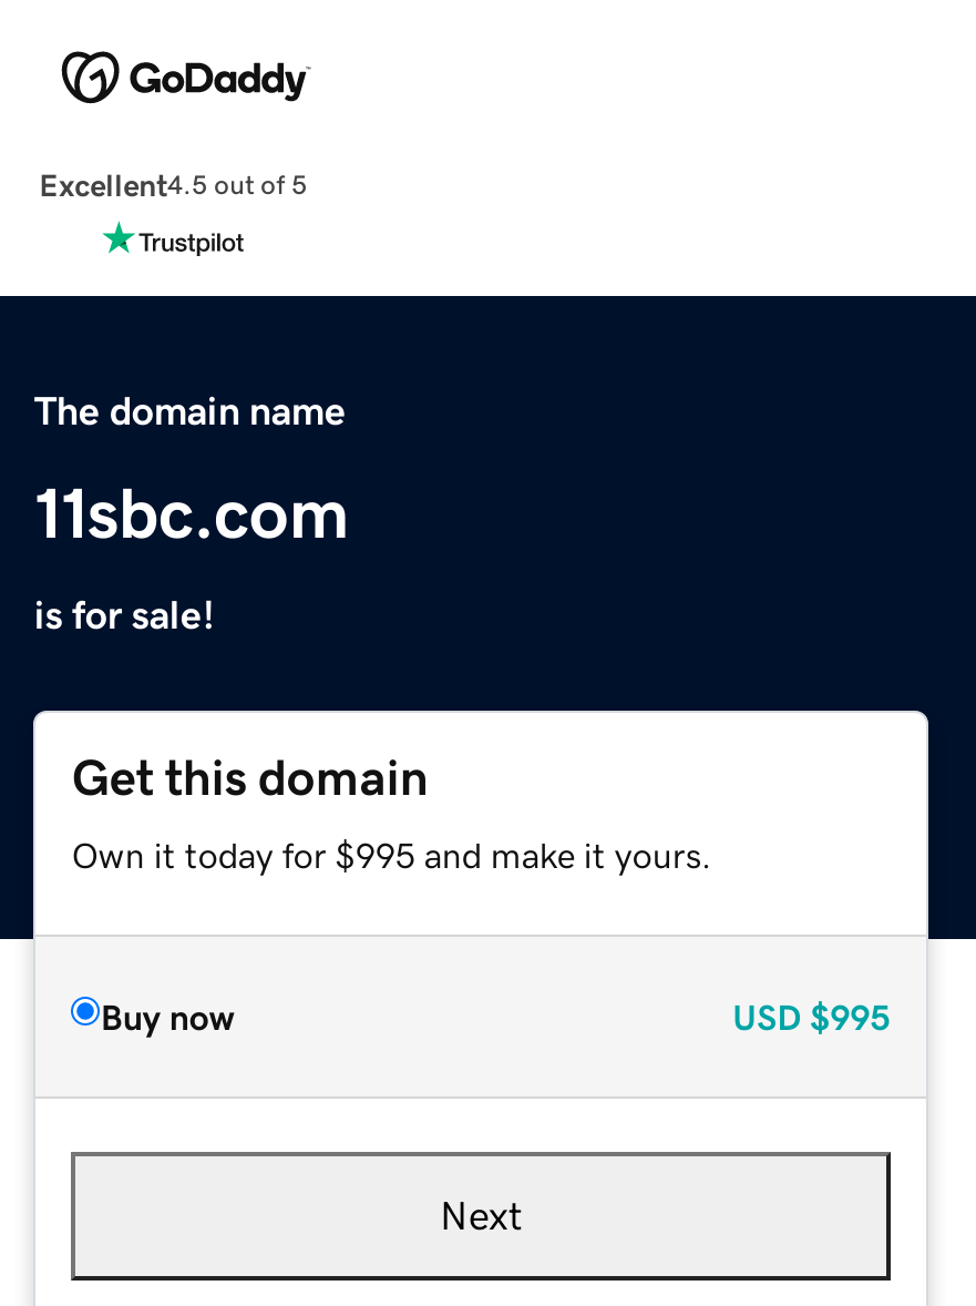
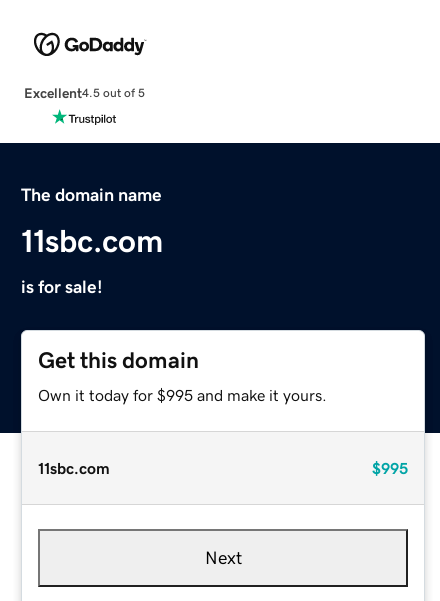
[101,998,890,1033] Buy now | USD $995 -> [38,460,408,476] 11sbc.com | $995

